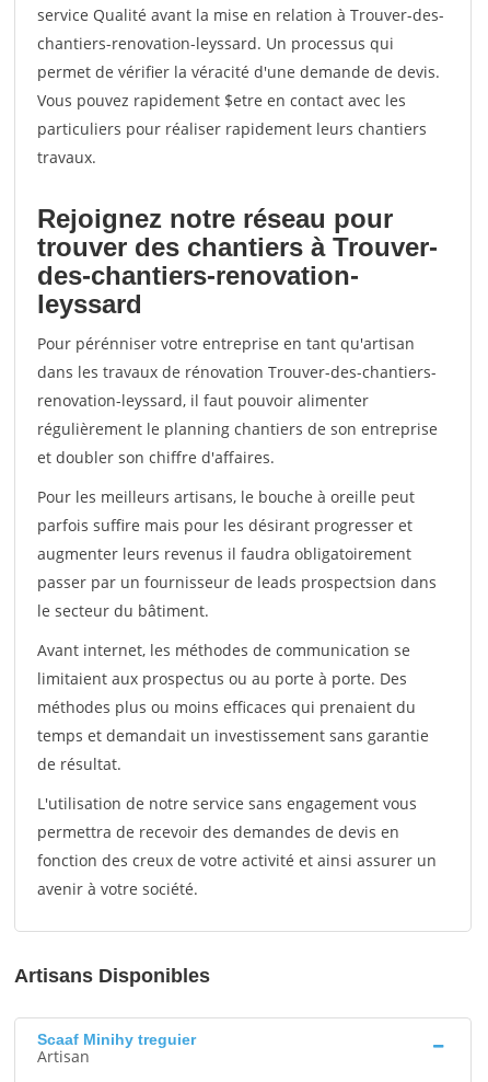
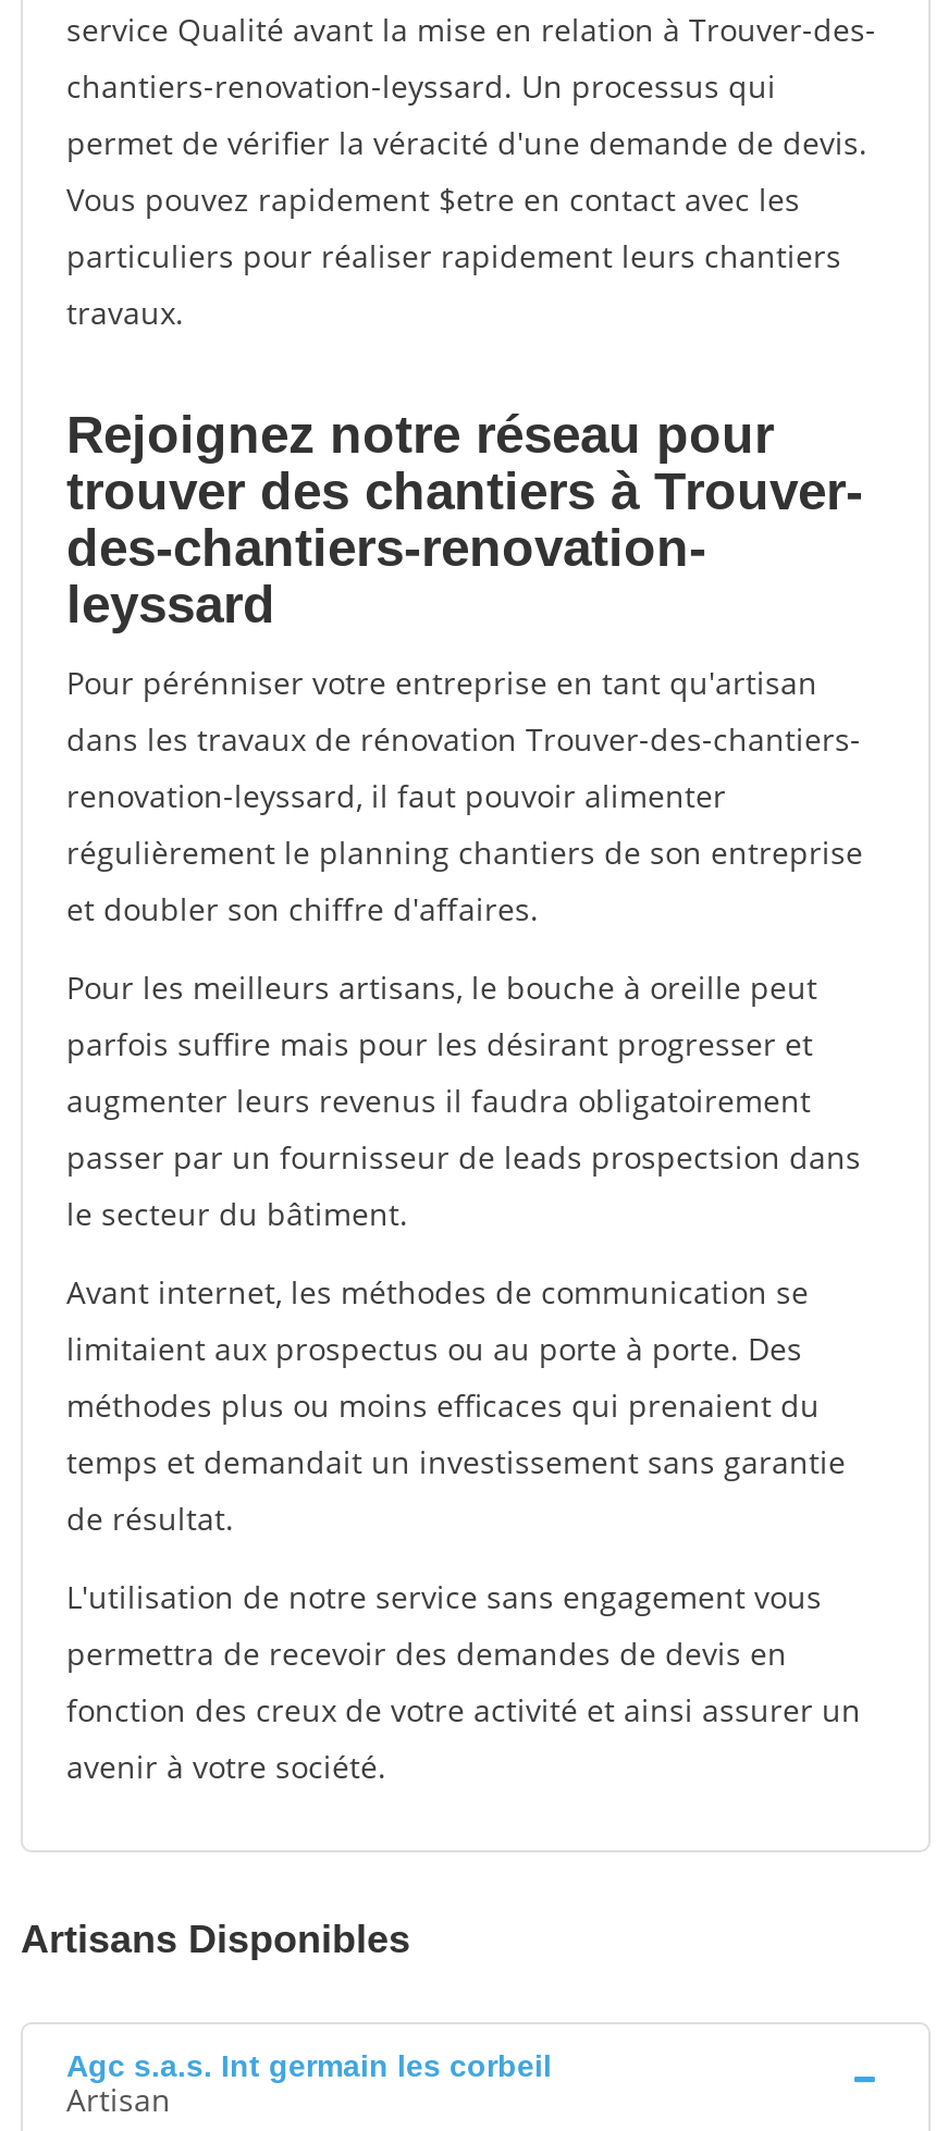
[37,1031,196,1048] Scaaf Minihy treguier -> [66,2048,552,2083] Agc s.a.s. Int germain les corbeil

